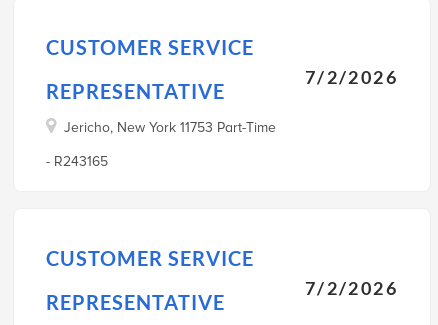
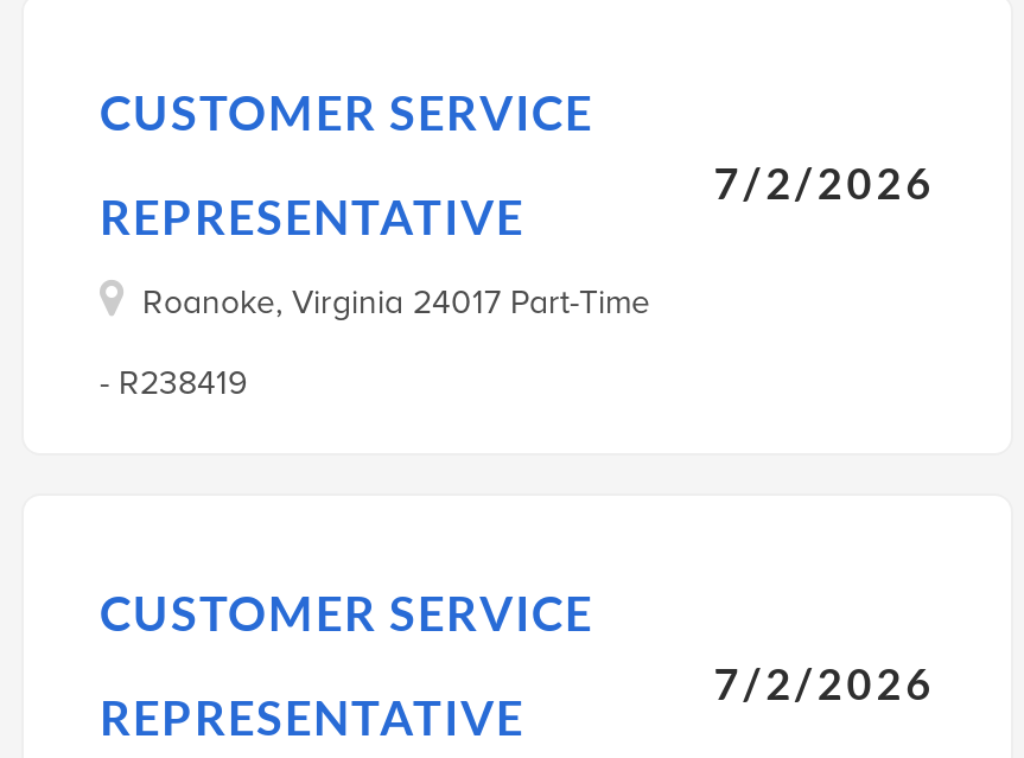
[64,119,276,136] Jericho, New York 11753 Part-Time -> [142,282,650,322] Roanoke, Virginia 24017 Part-Time
[46,153,108,170] - R243165 -> [100,363,247,403] - R238419

